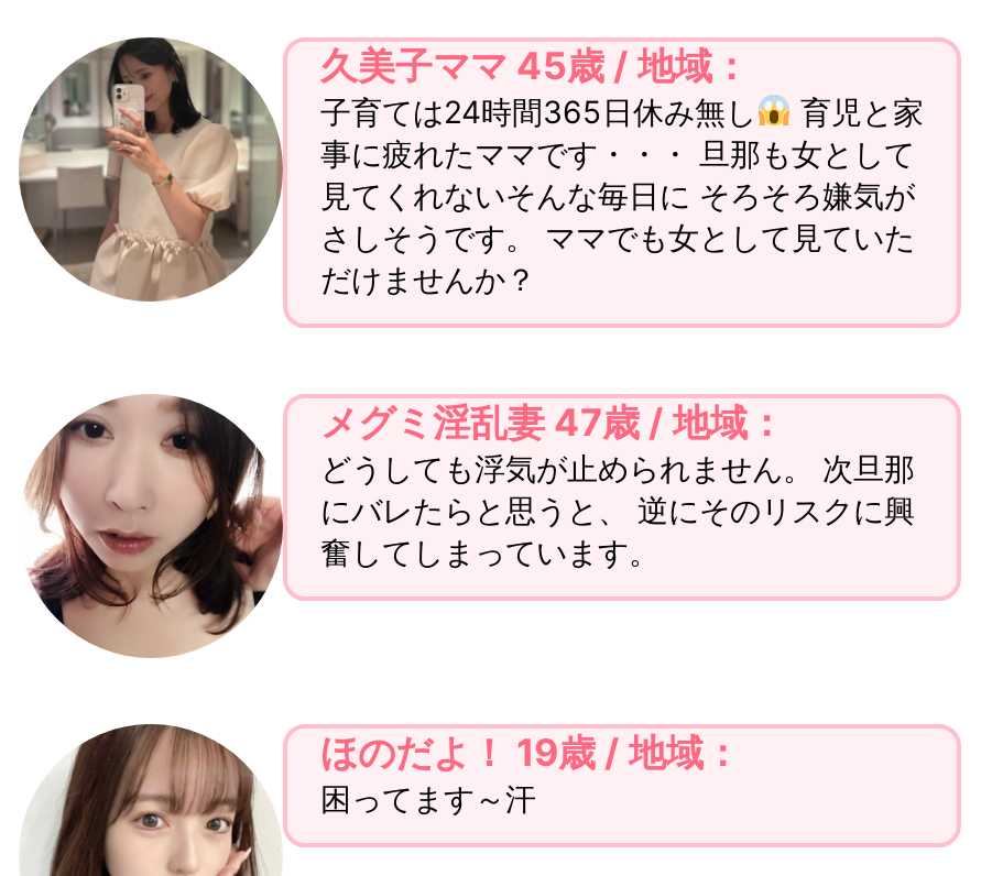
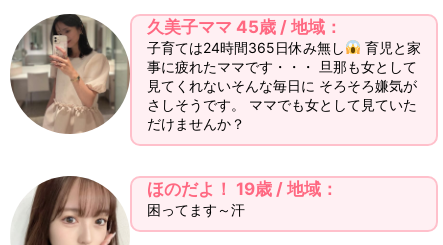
[25,396,915,660] [image] | メグミ淫乱妻 47歳 / 地域： | どうしても浮気が止められません。 次旦那 | にバレたらと思うと、 逆にそのリスクに興 | 奮してしまっています。 -> none

